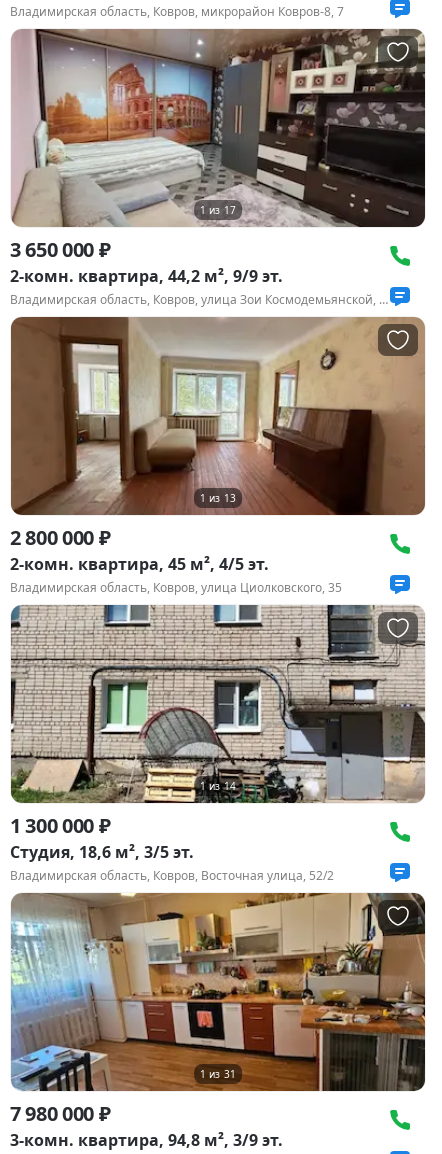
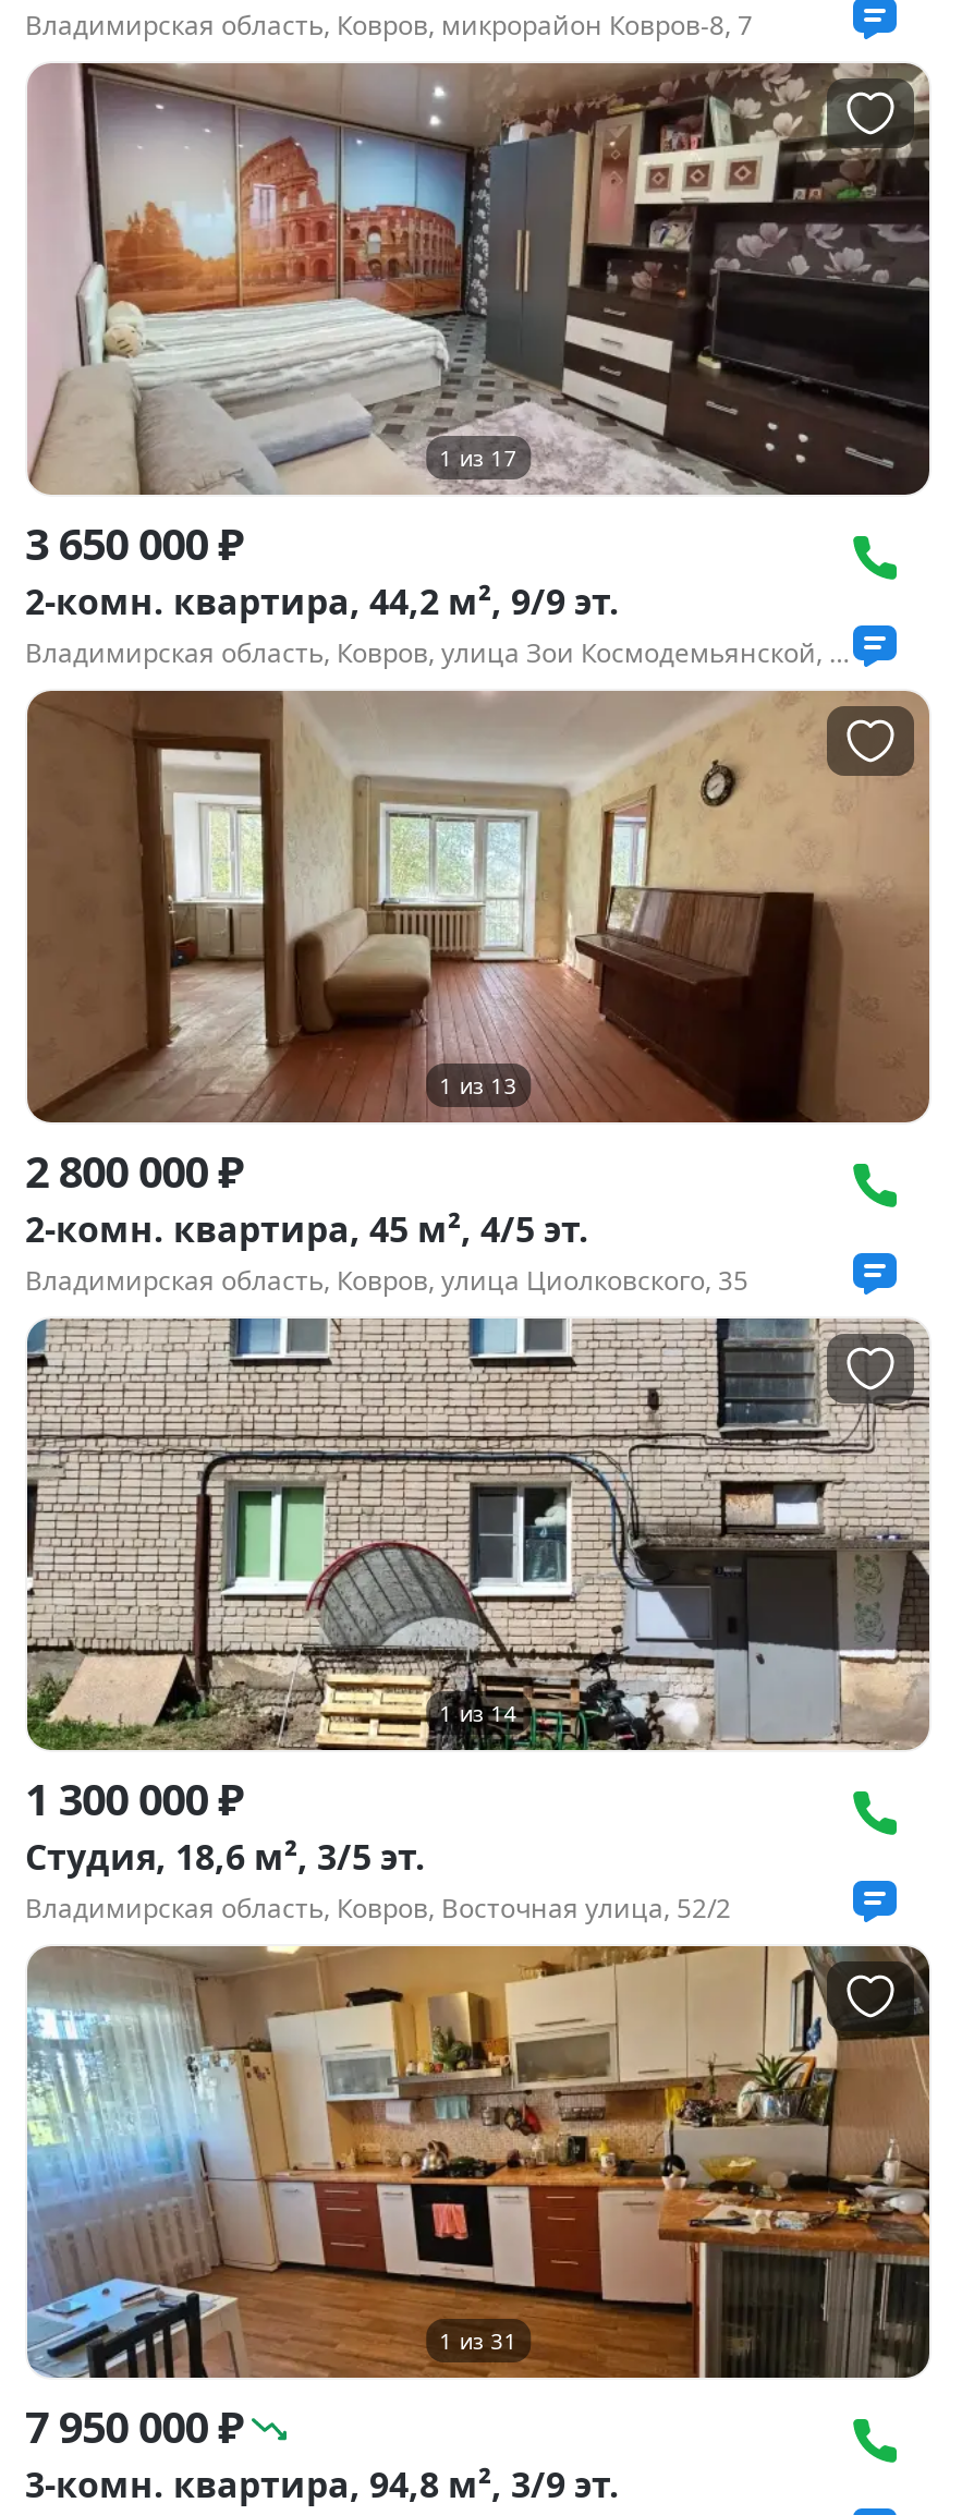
[10,1100,110,1127] 7 980 000 ₽ -> [25,2397,244,2456] 7 950 000 ₽

